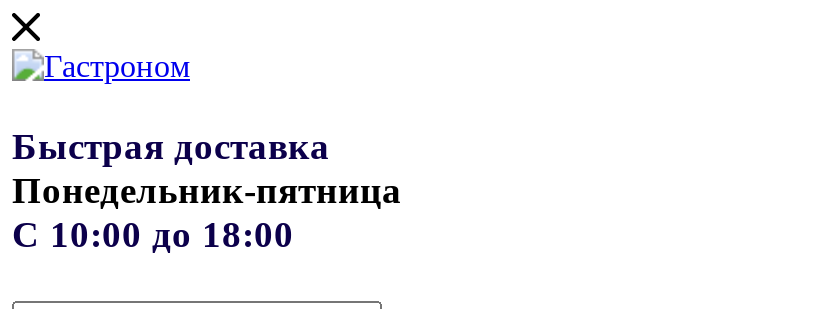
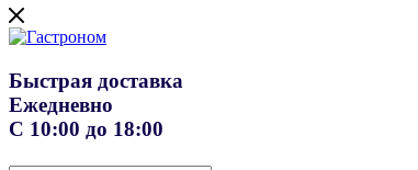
[12,169,402,211] Понедельник-пятница -> [9,93,113,116] Ежедневно

